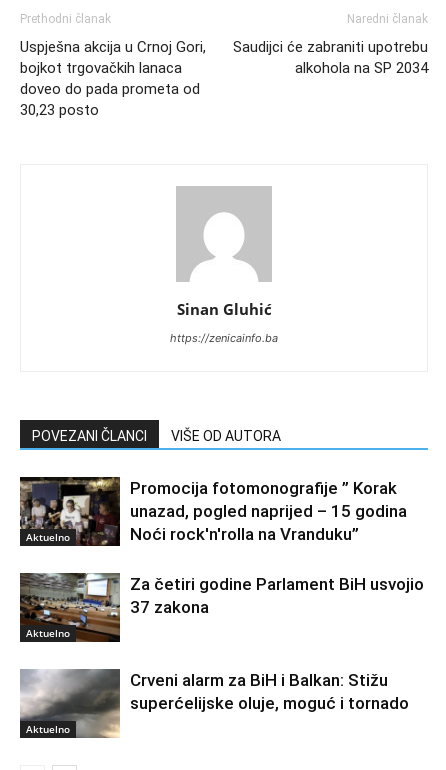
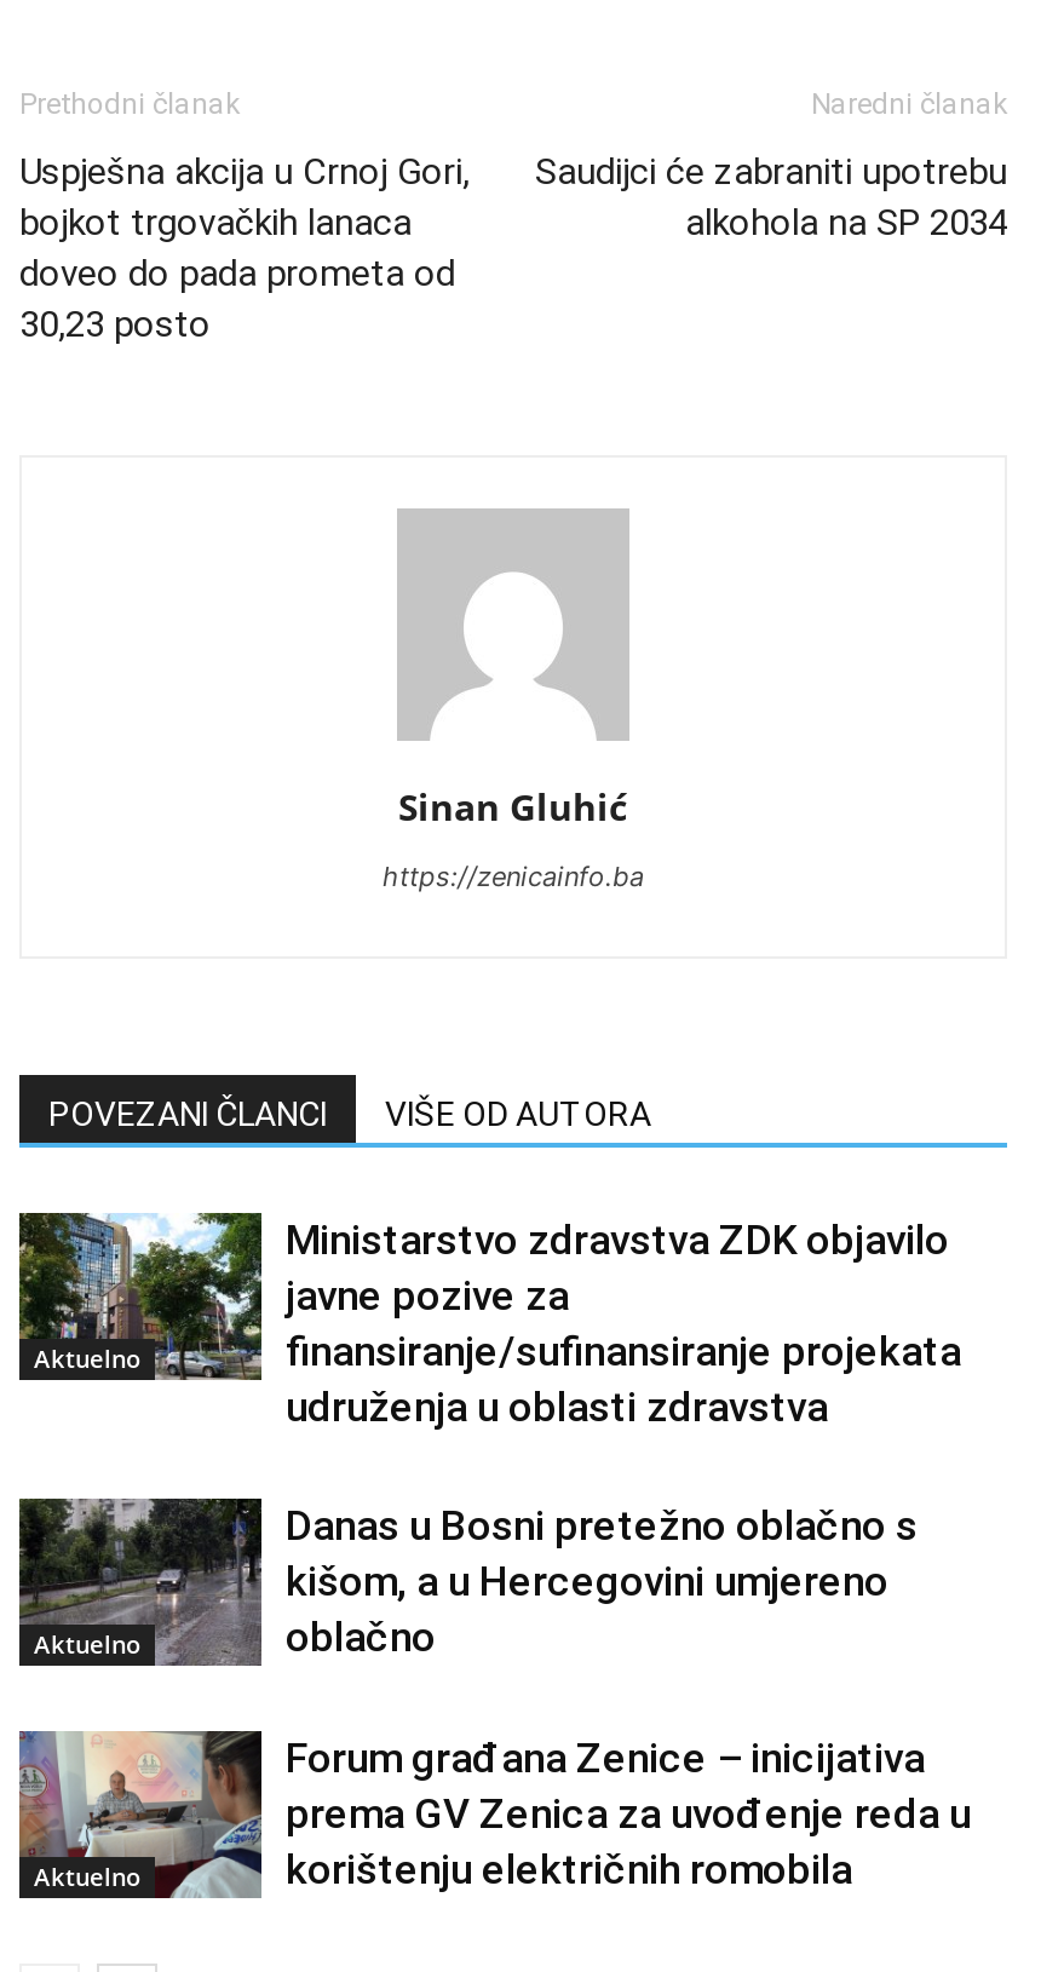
[19,476,407,547] [image] | Promocija fotomonografije ” Korak | unazad, pogled naprijed – 15 godina | Noći rock'n'rolla na Vranduku” -> [17,1211,961,1431] [image] | Ministarstvo zdravstva ZDK objavilo | javne pozive za | finansiranje/sufinansiranje projekata | udruženja u oblasti zdravstva
[20,572,424,643] [image] | Za četiri godine Parlament BiH usvojio | 37 zakona -> [19,1499,918,1668] [image] | Danas u Bosni pretežno oblačno s | kišom, a u Hercegovini umjereno | oblačno
[20,668,409,739] [image] | Crveni alarm za BiH i Balkan: Stižu | superćelijske oluje, moguć i tornado -> [19,1731,971,1901] [image] | Forum građana Zenice – inicijativa | prema GV Zenica za uvođenje reda u | korištenju električnih romobila

